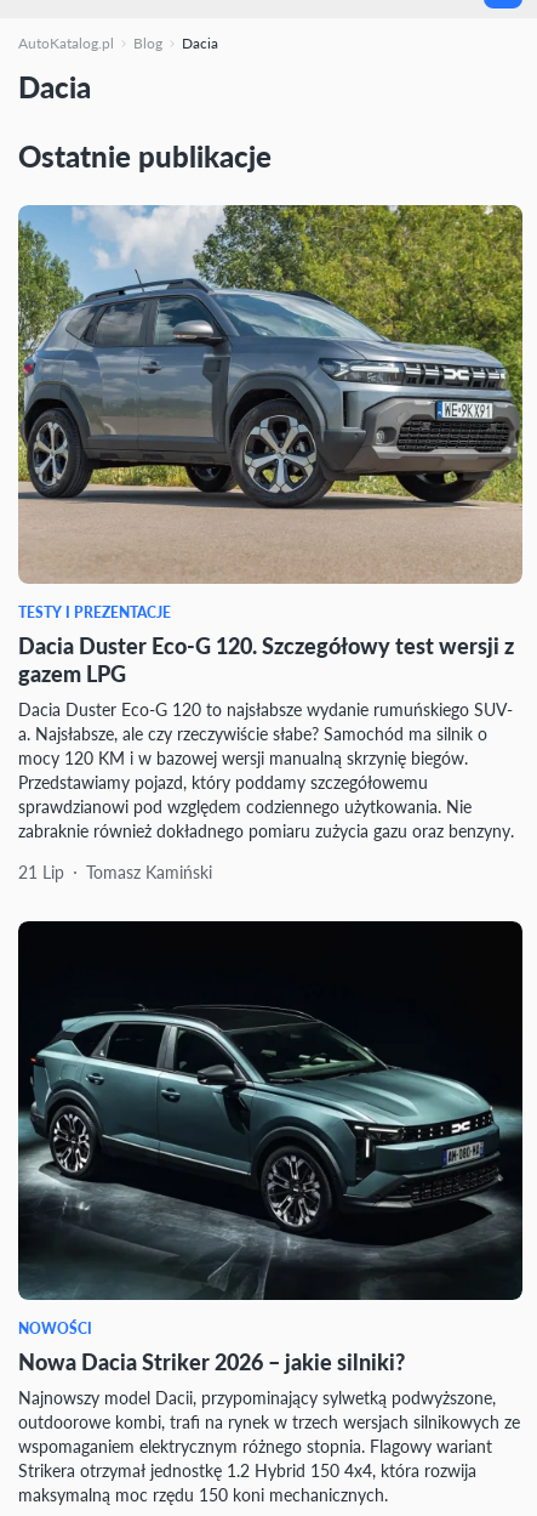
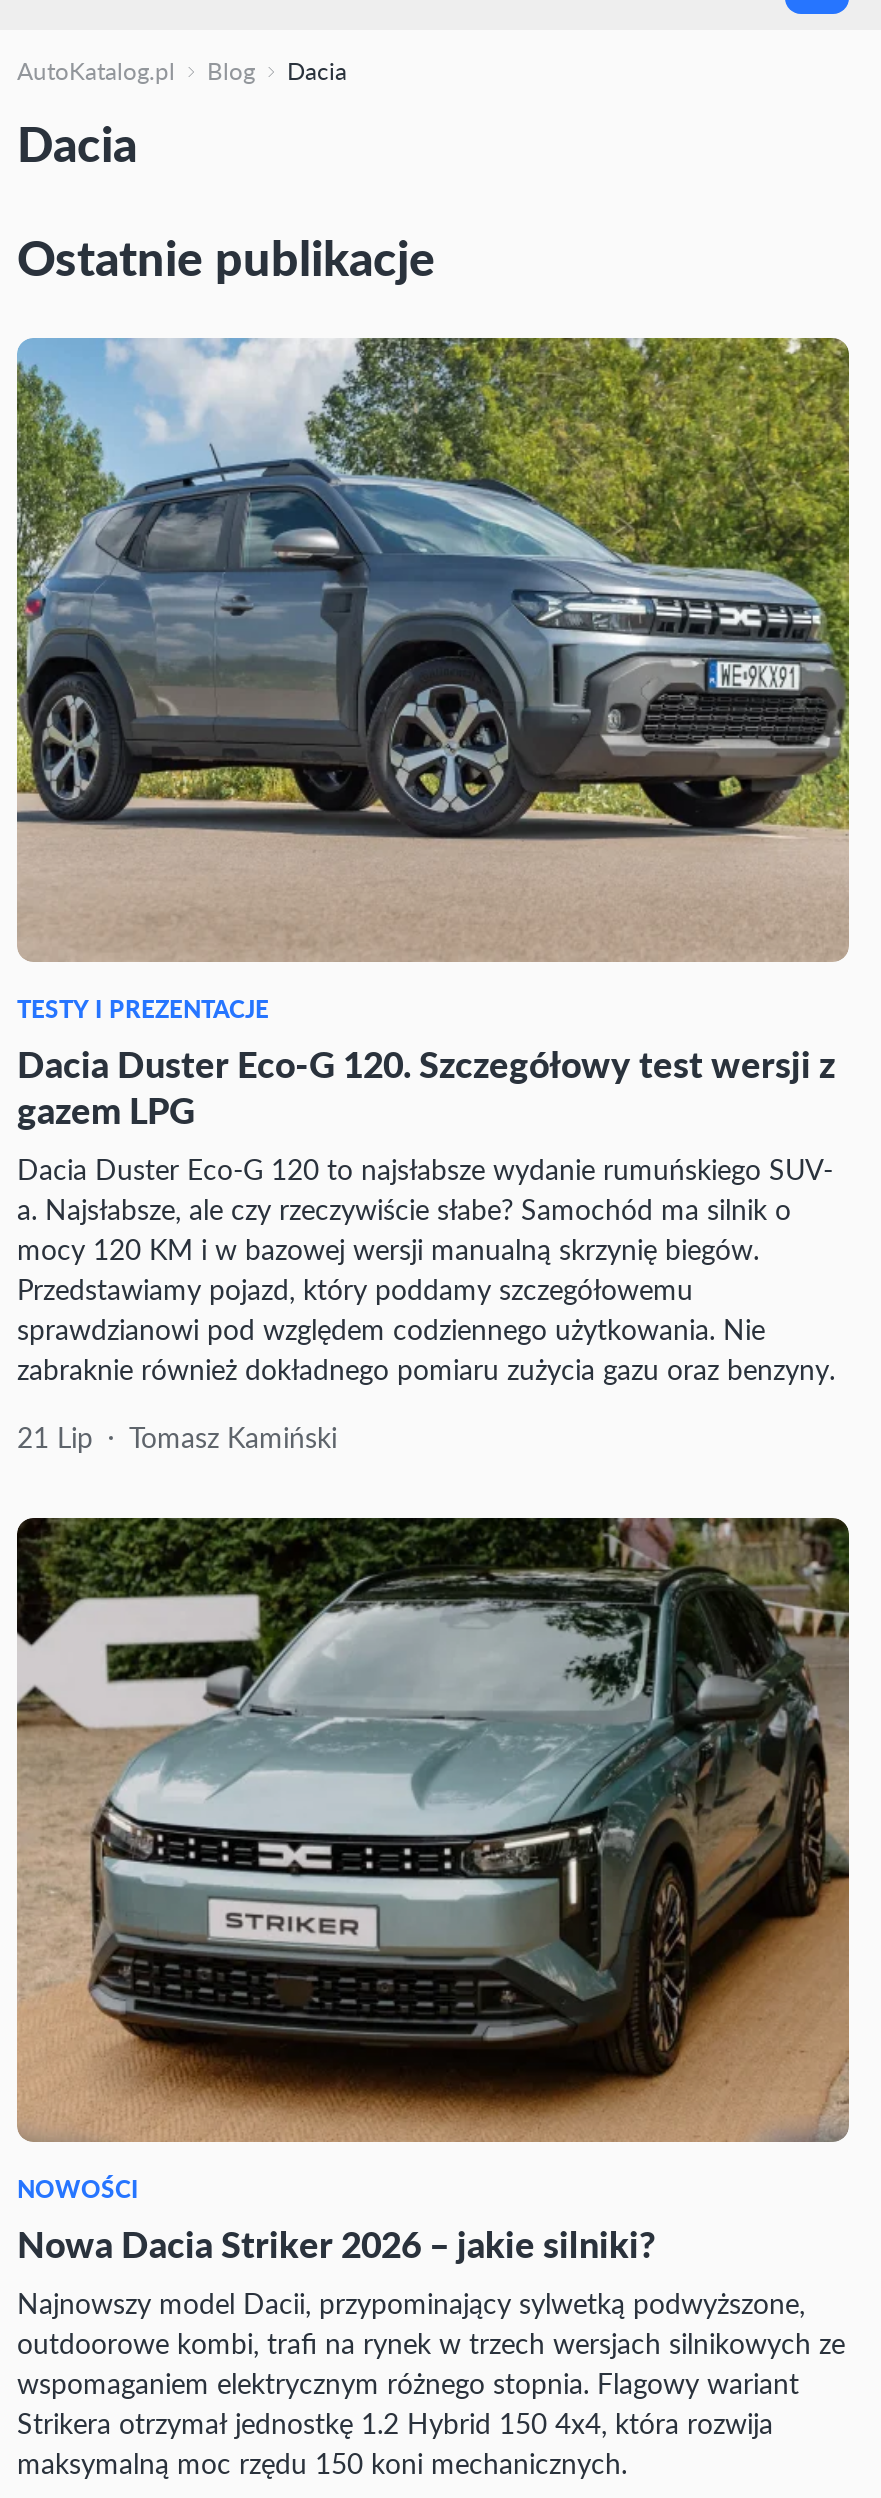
[17,920,524,1301] [image] -> [15,1516,851,2144] [image]

